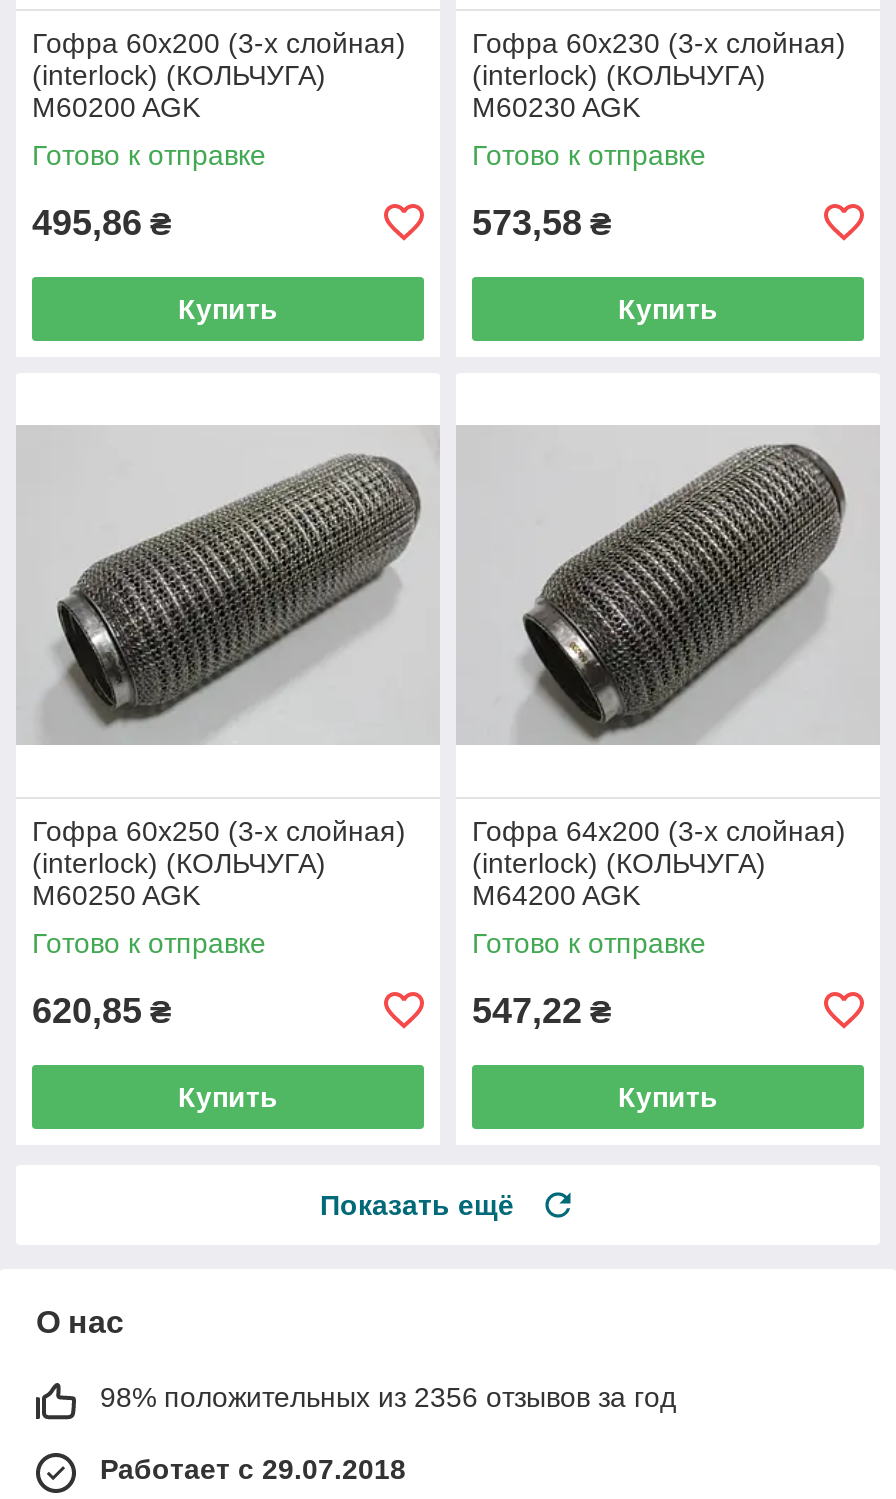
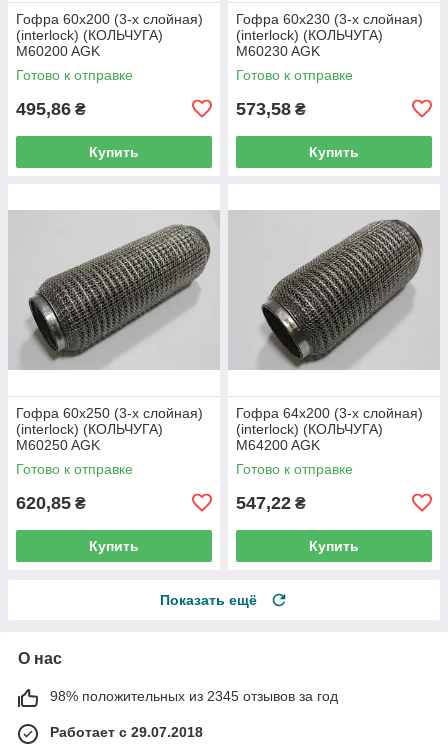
[100,1381,676,1413] 98% положительных из 2356 отзывов за год -> [50,688,338,704] 98% положительных из 2345 отзывов за год

